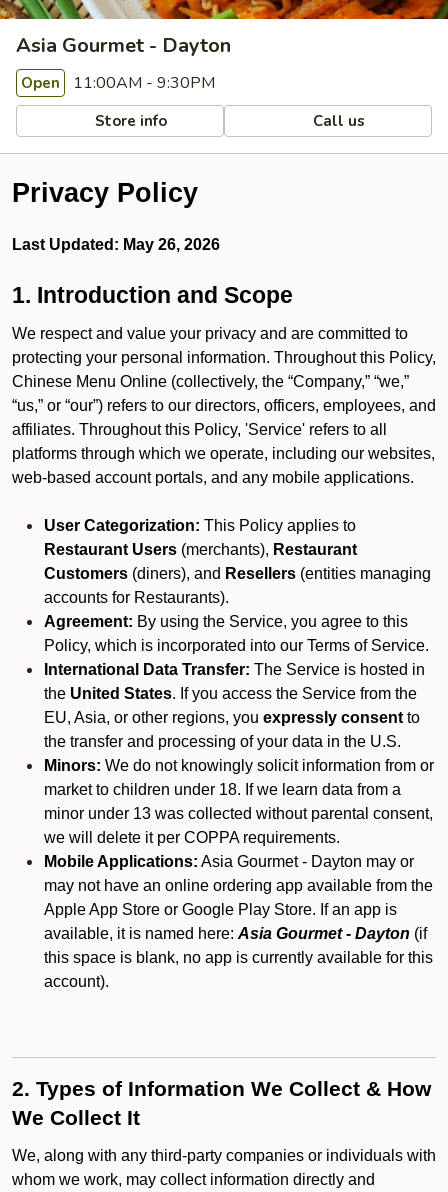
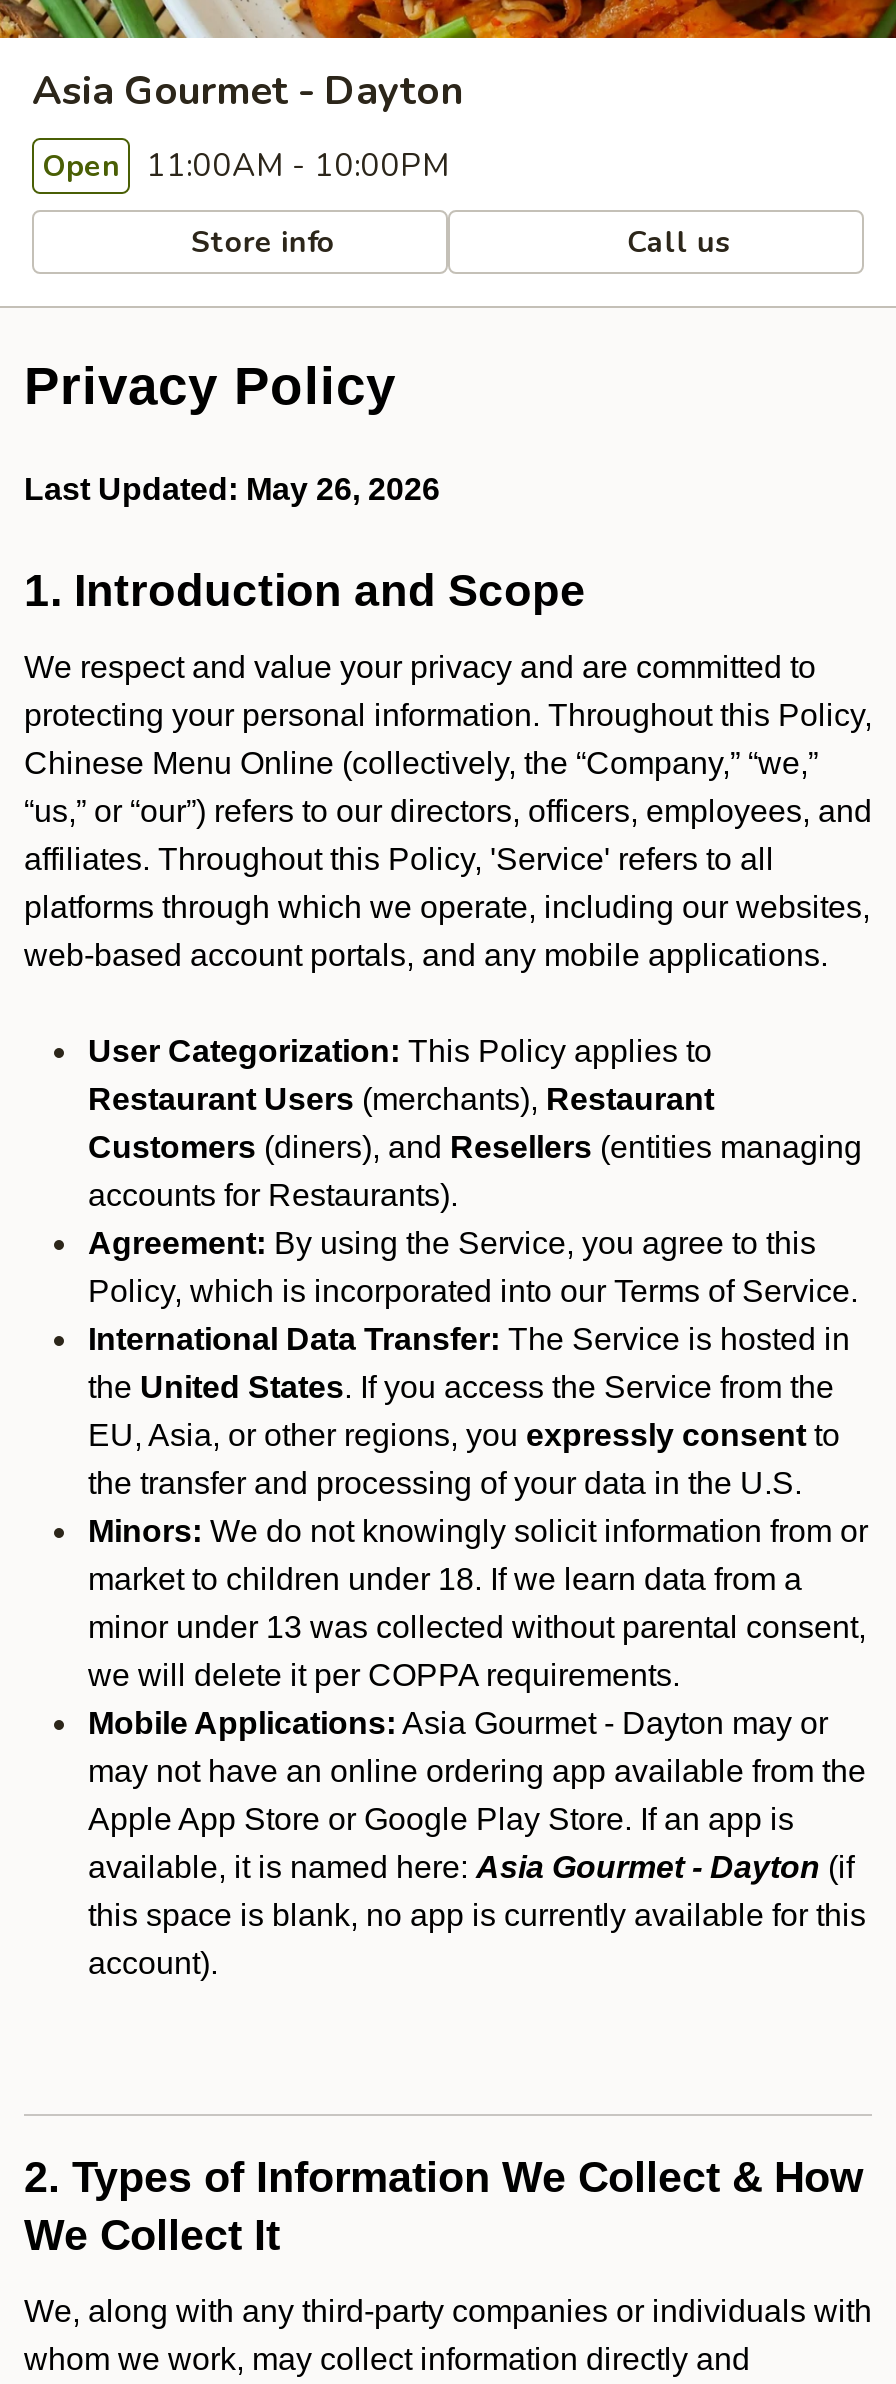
[21,72,215,94] Open 11:00AM - 9:30PM -> [42,144,450,188] Open 11:00AM - 10:00PM

